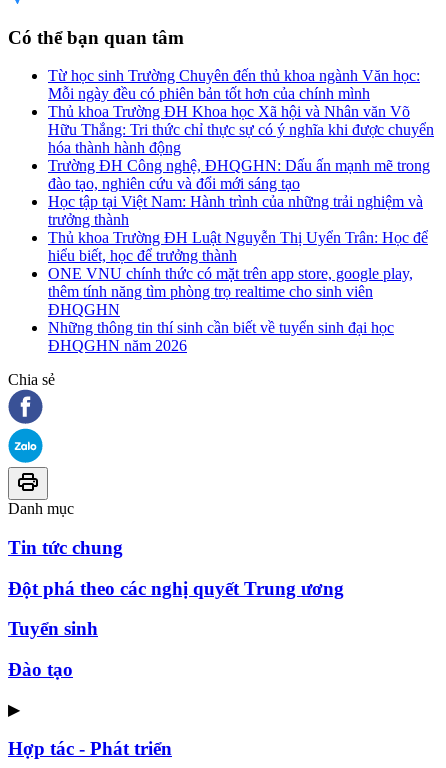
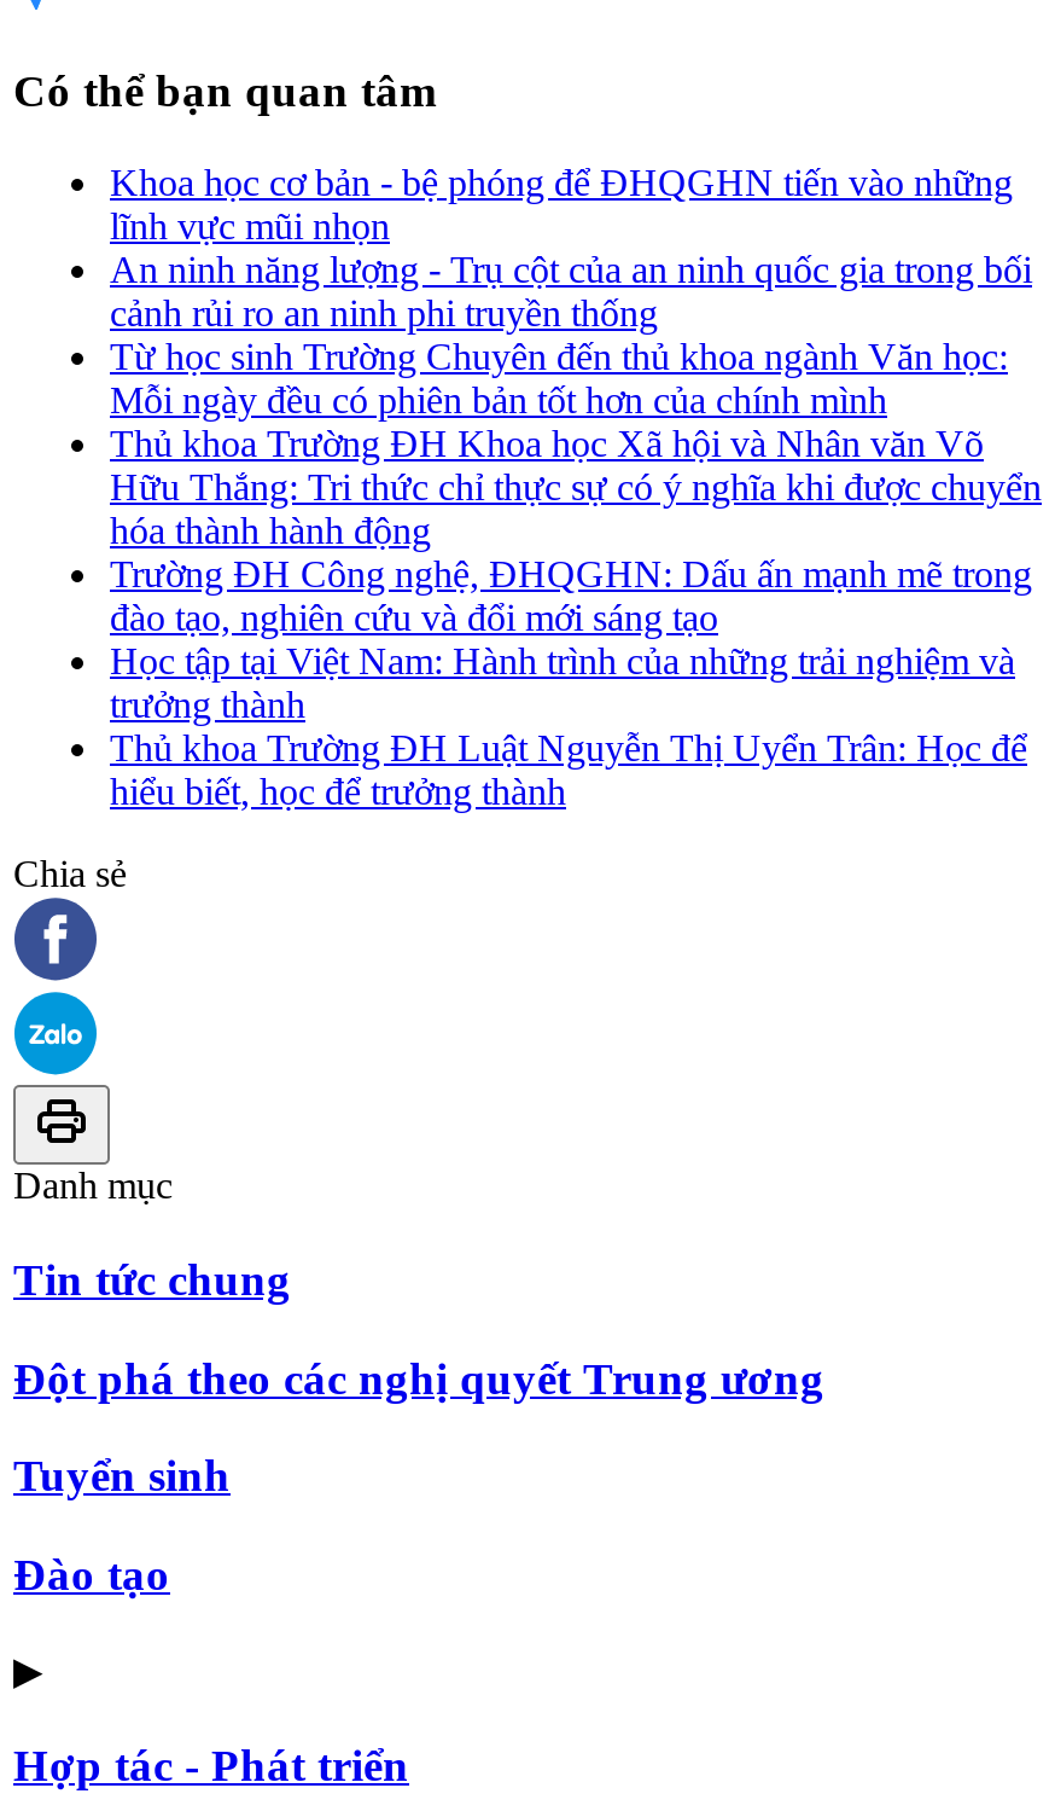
none -> [110,162,1032,334] Khoa học cơ bản - bệ phóng để ĐHQGHN tiến vào những | lĩnh vực mũi nhọn | An ninh năng lượng - Trụ cột của an ninh quốc gia trong bối | cảnh rủi ro an ninh phi truyền thống
moved [48,67,434,264] -> [110,336,1042,812]: Từ học sinh Trường Chuyên đến thủ khoa ngành Văn học: | Mỗi ngày đều có phiên bản tốt hơn của chính mình | Thủ khoa Trường ĐH Khoa học Xã hội và Nhân văn Võ | ... | Thủ khoa Trường ĐH Luật Nguyễn Thị Uyển Trân: Học để | hiểu biết, học để trưởng thành
[48,265,413,354] ONE VNU chính thức có mặt trên app store, google play, | thêm tính năng tìm phòng trọ realtime cho sinh viên | ĐHQGHN | Những thông tin thí sinh cần biết về tuyển sinh đại học | ĐHQGHN năm 2026 -> none

